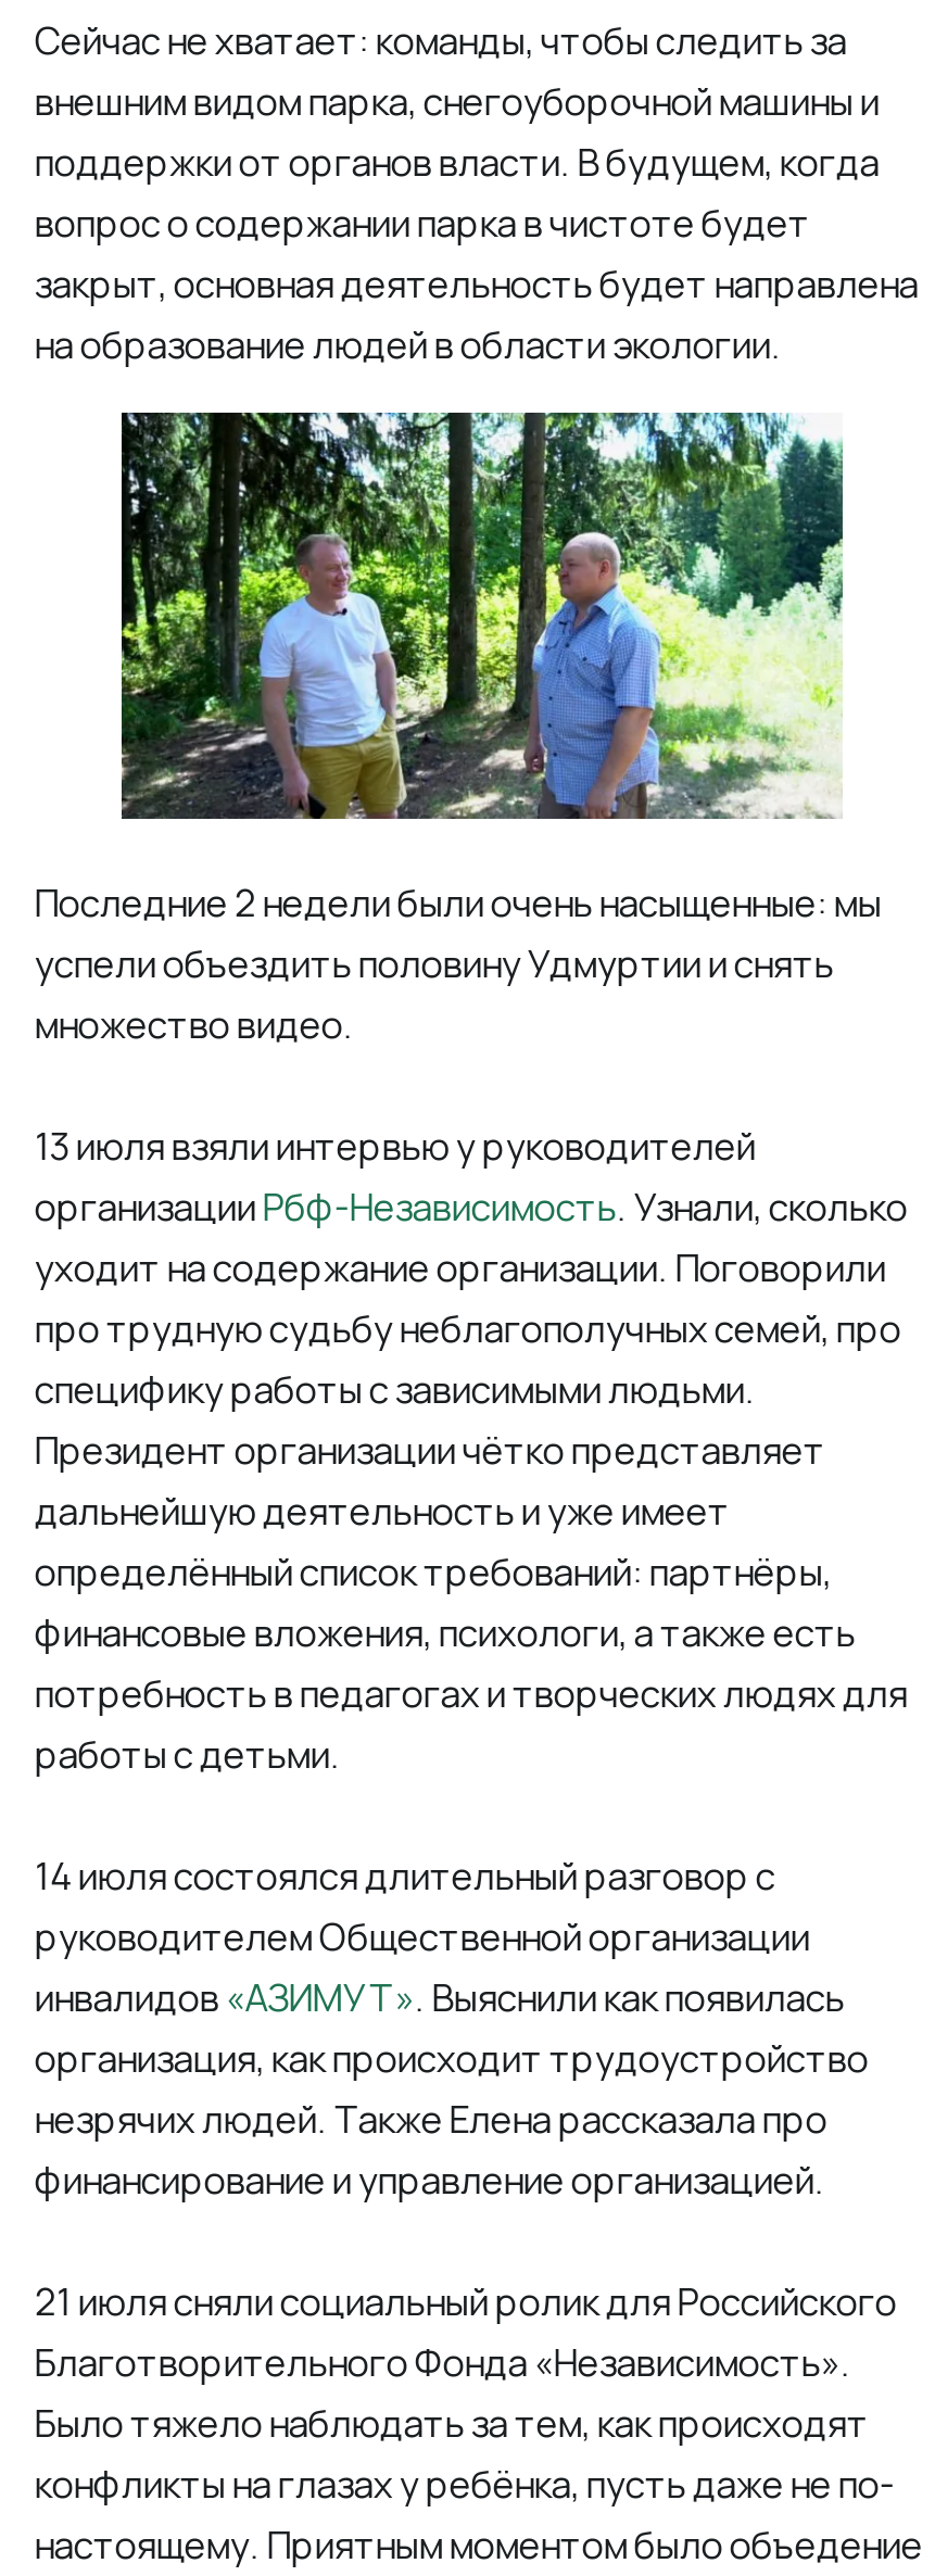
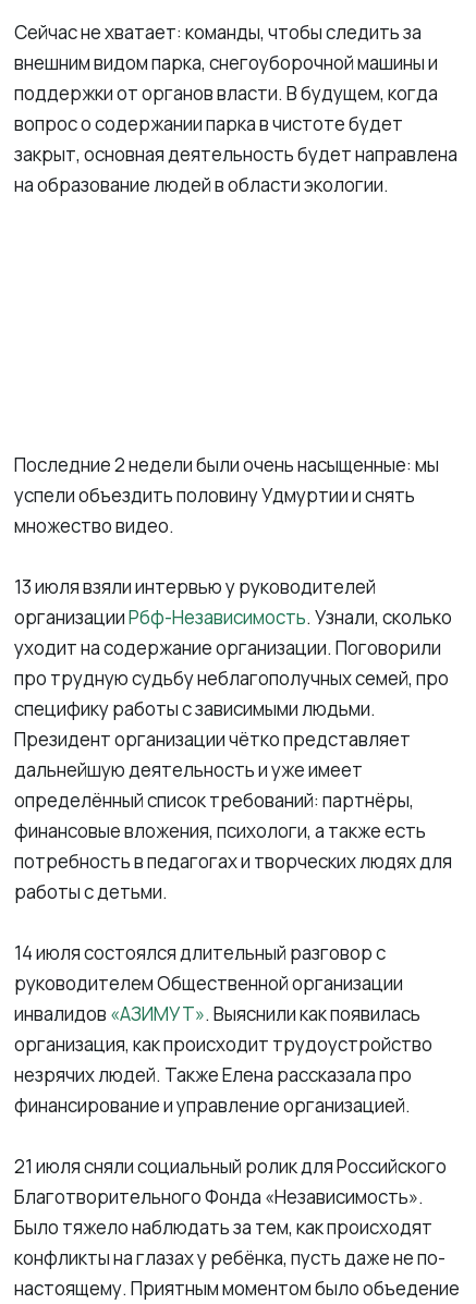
[119,411,845,821] [image] -> none

